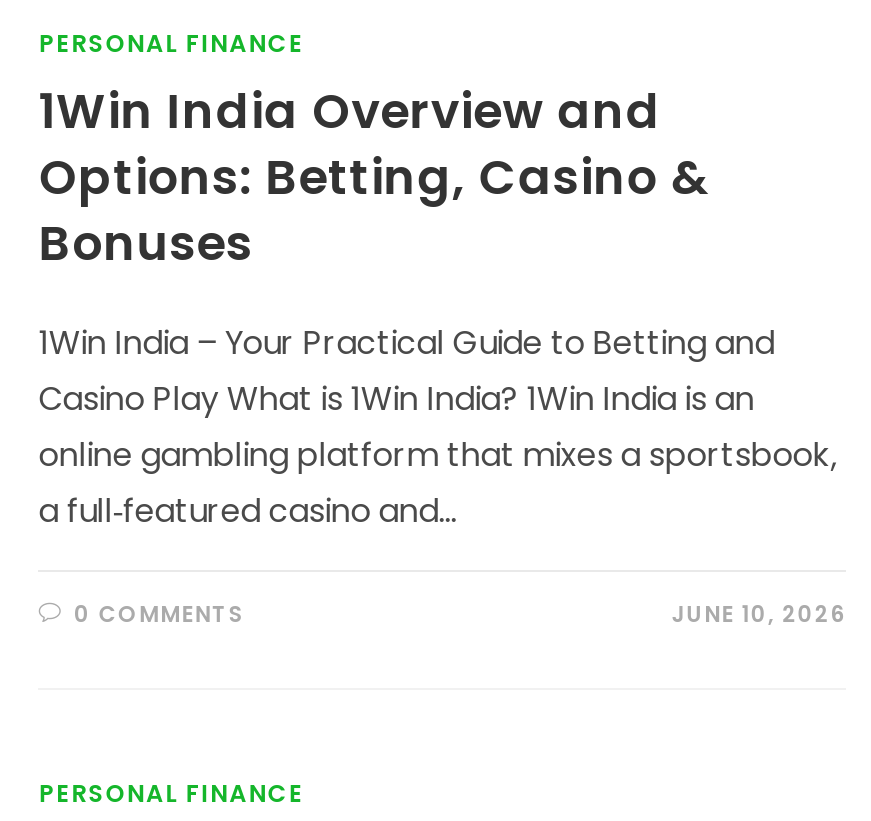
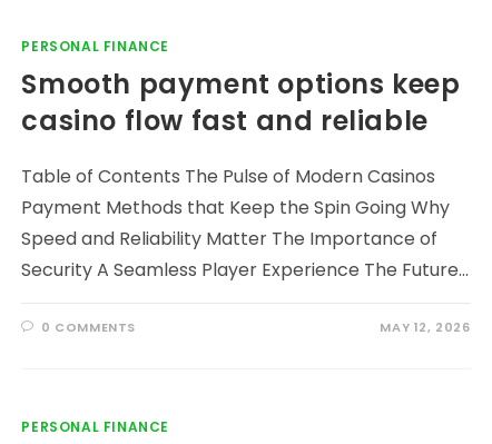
[39,78,710,276] 1Win India Overview and | Options: Betting, Casino & | Bonuses -> [22,66,460,139] Smooth payment options keep | casino flow fast and reliable
[39,320,837,534] 1Win India – Your Practical Guide to Betting and | Casino Play What is 1Win India? 1Win India is an | online gambling platform that mixes a sportsbook, | a full‑featured casino and… -> [22,164,469,283] Table of Contents The Pulse of Modern Casinos | Payment Methods that Keep the Spin Going Why | Speed and Reliability Matter The Importance of | Security A Seamless Player Experience The Future…
[672,598,845,630] JUNE 10, 2026 -> [380,318,470,336] MAY 12, 2026

